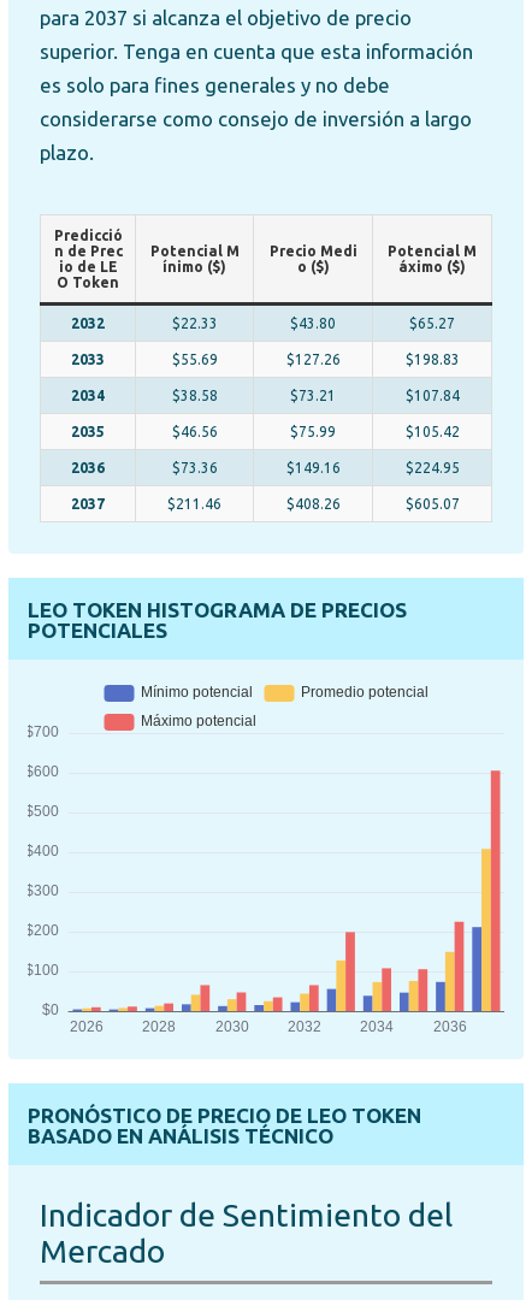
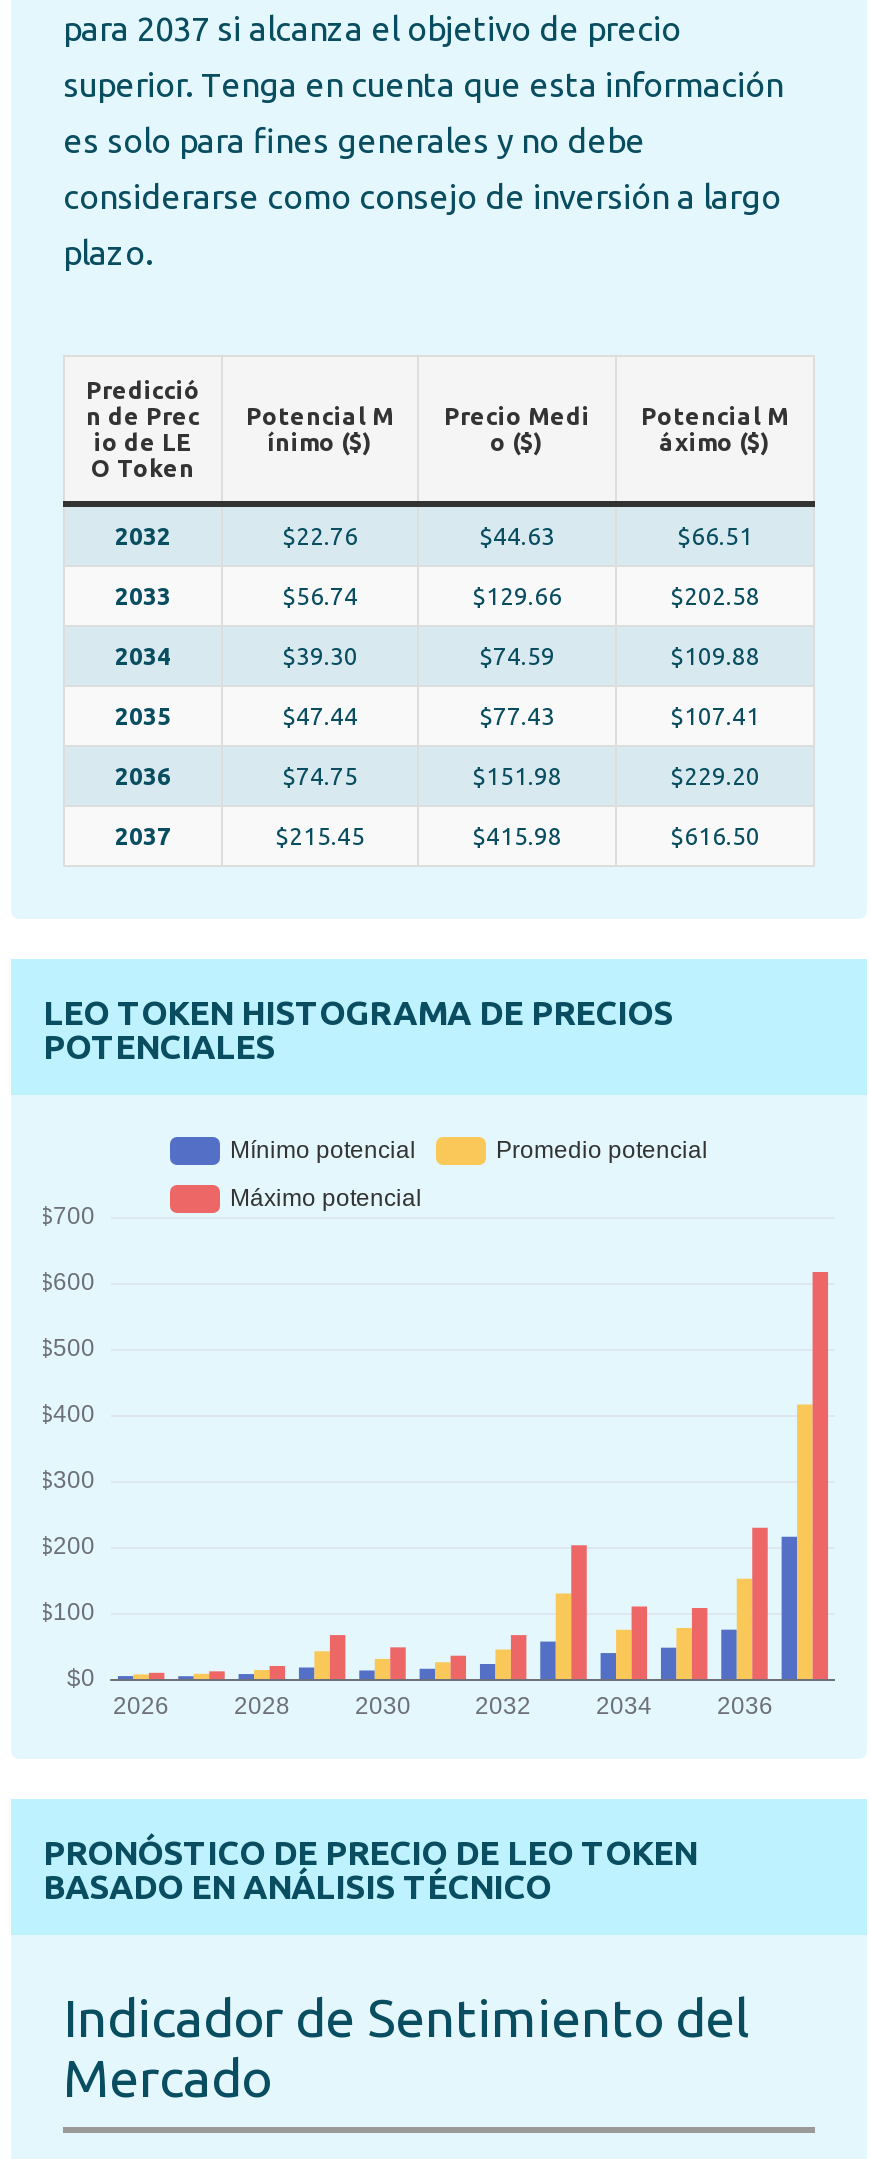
[172,315,217,331] $22.33 -> [282,522,358,548] $22.76
[290,315,336,331] $43.80 -> [479,522,555,548] $44.63
[409,315,455,331] $65.27 -> [677,522,753,548] $66.51
[172,351,217,367] $55.69 -> [282,582,358,608] $56.74
[286,351,340,367] $127.26 -> [472,582,562,608] $129.66
[405,351,459,367] $198.83 -> [670,582,760,608] $202.58
[172,387,217,403] $38.58 -> [282,642,358,668] $39.30
[290,387,336,403] $73.21 -> [479,642,555,668] $74.59
[405,387,459,403] $107.84 -> [670,642,760,668] $109.88
[172,423,217,439] $46.56 -> [282,702,358,728] $47.44
[290,423,336,439] $75.99 -> [479,702,555,728] $77.43
[405,423,459,439] $105.42 -> [670,702,760,728] $107.41
[172,459,217,475] $73.36 -> [282,762,358,788] $74.75
[286,459,340,475] $149.16 -> [472,762,562,788] $151.98
[405,459,459,475] $224.95 -> [670,762,760,788] $229.20
[167,496,221,511] $211.46 -> [275,822,365,848] $215.45
[286,496,340,511] $408.26 -> [472,822,562,848] $415.98
[405,496,459,511] $605.07 -> [670,822,760,848] $616.50

